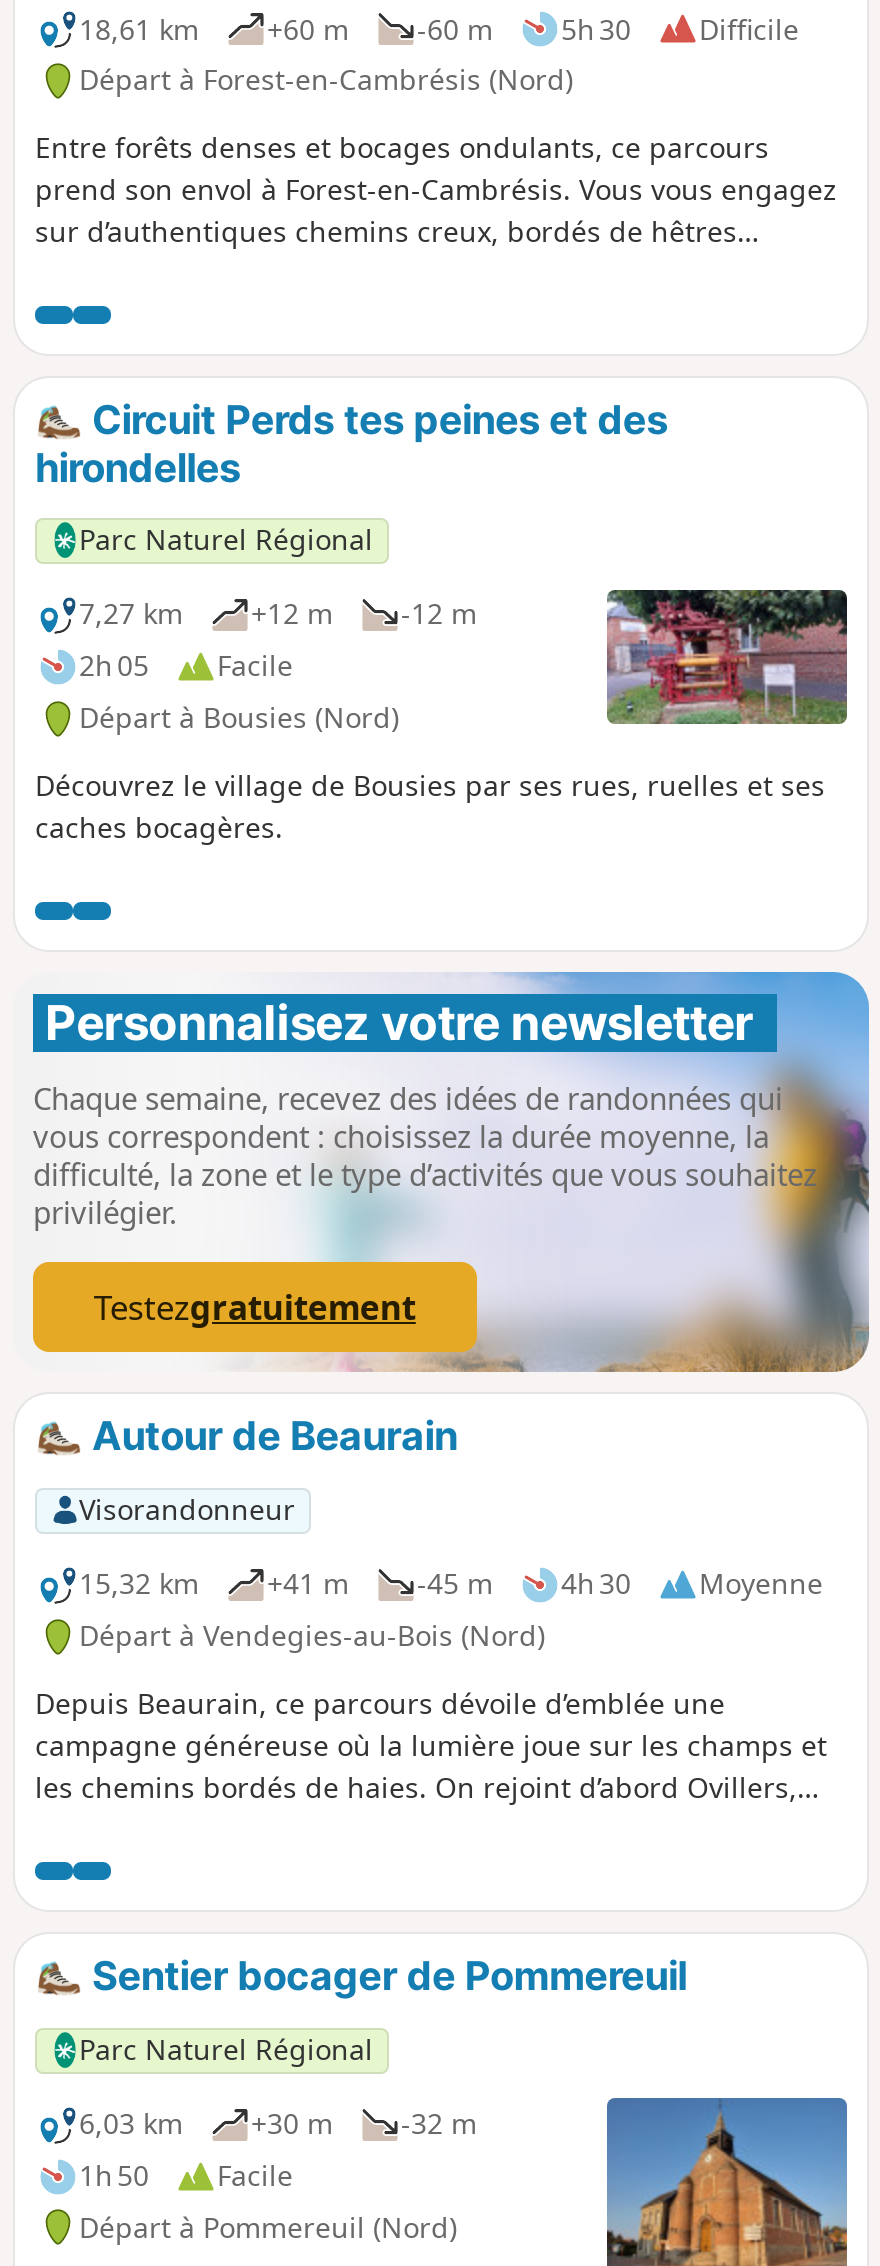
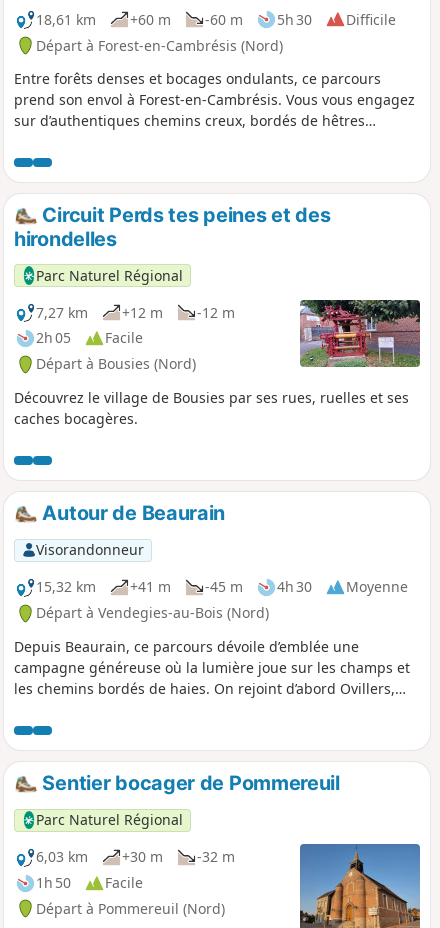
[31,970,871,1374] [image] | Personnalisez votre newsletter | Chaque semaine, recevez des idées de randonnées qui | vous correspondent : choisissez la durée moyenne, la | difficulté, la zone et le type d’activités que vous souhaitez | privilégier. | Testezgratuitement -> none

